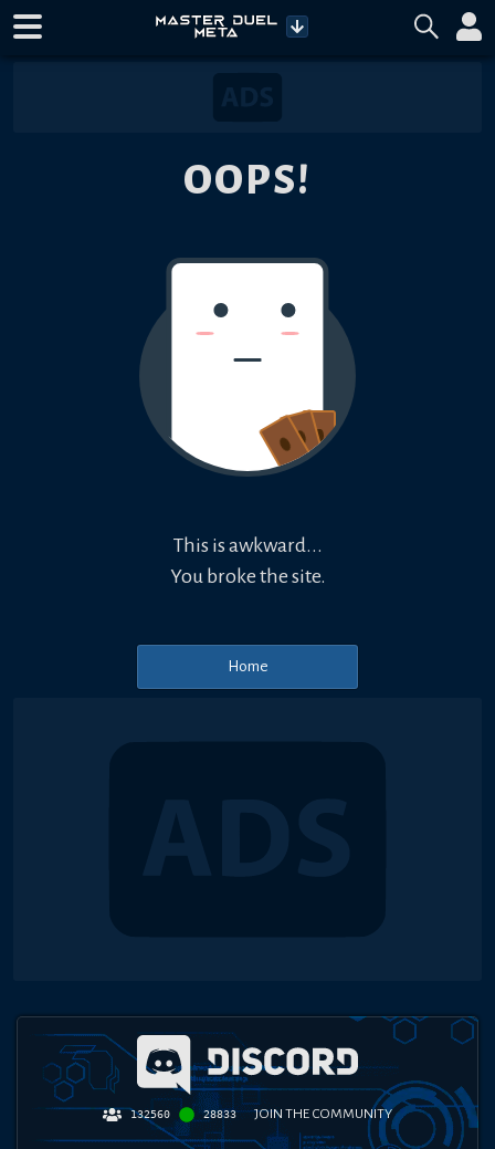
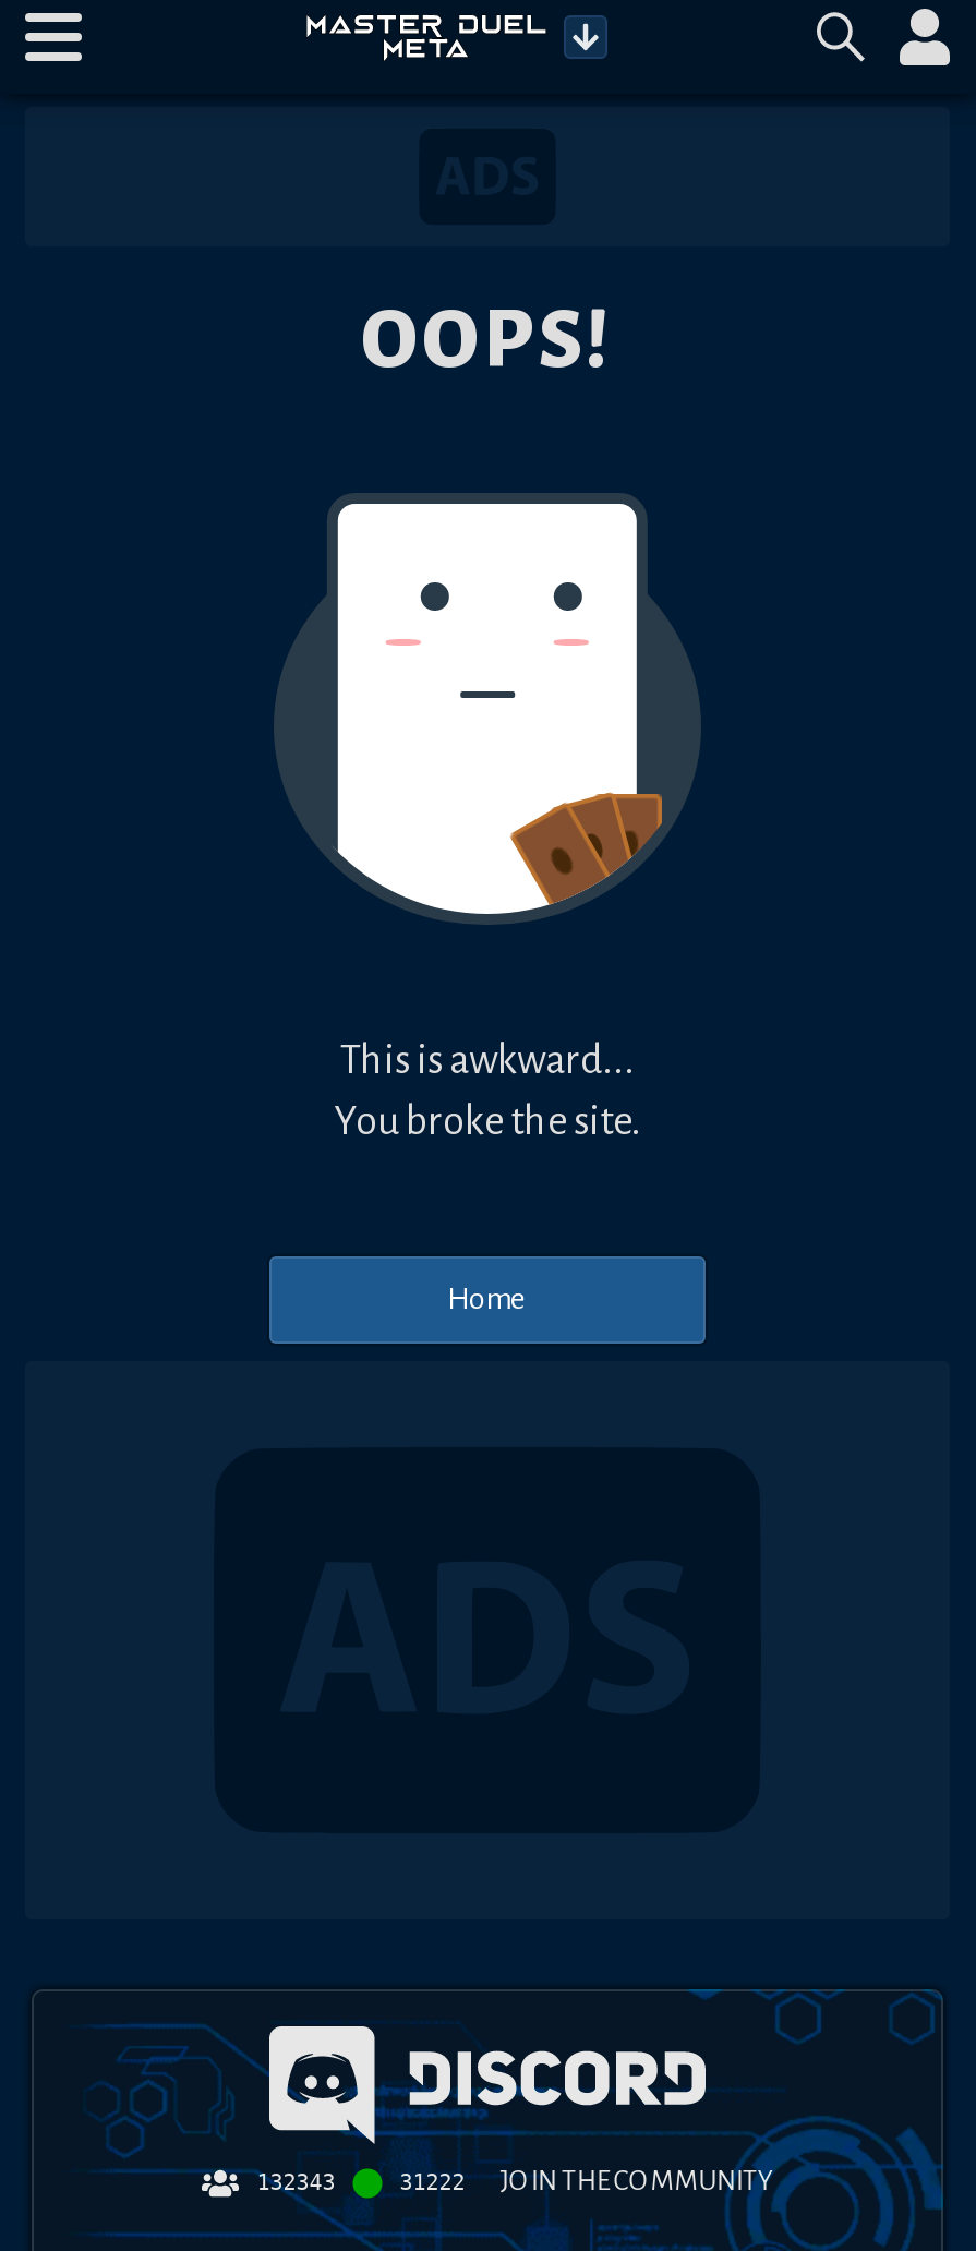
[131,1109,170,1121] 132560 -> [257,2171,335,2195] 132343
[203,1106,392,1122] 28833 JOIN THE COMMUNITY -> [400,2167,773,2197] 31222 JOIN THE COMMUNITY

